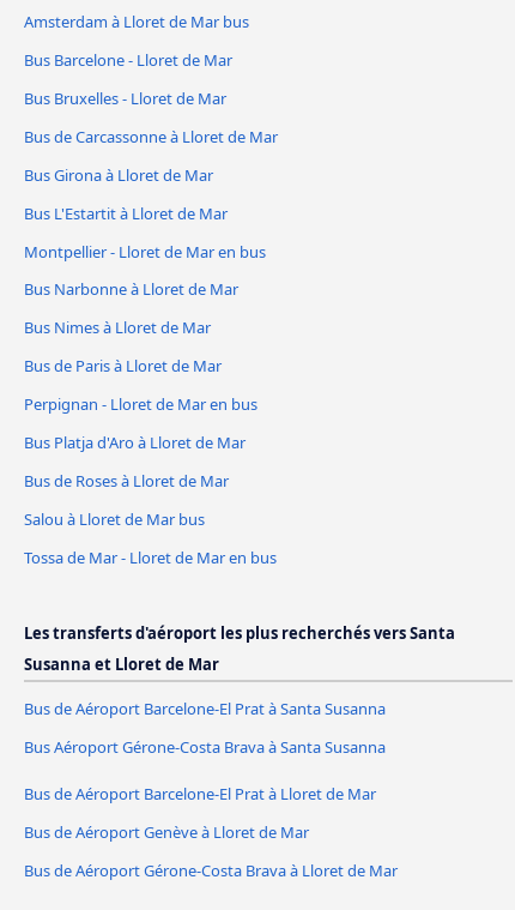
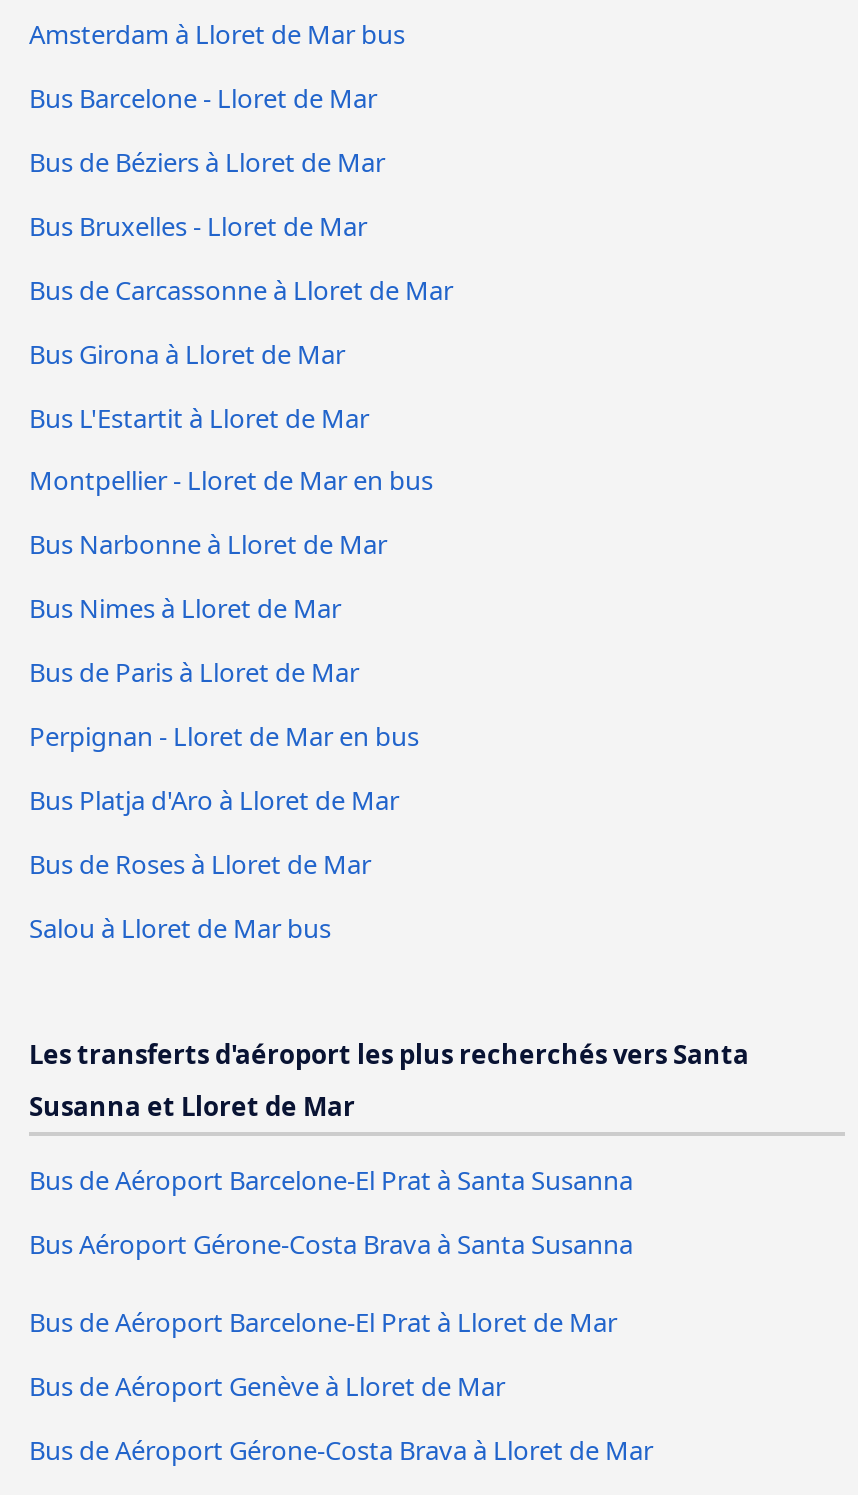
none -> [29,143,385,179] Bus de Béziers à Lloret de Mar
moved [24,87,278,530] -> [29,207,453,946]: Bus Bruxelles - Lloret de Mar | Bus de Carcassonne à Lloret de Mar | Bus Girona à Lloret de Mar | ... | Bus de Roses à Lloret de Mar | Salou à Lloret de Mar bus
[24,547,277,568] Tossa de Mar - Lloret de Mar en bus -> none

